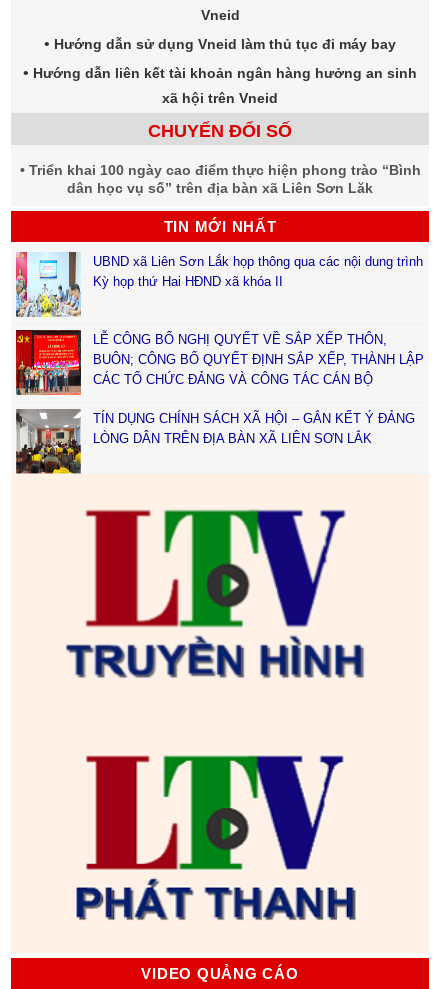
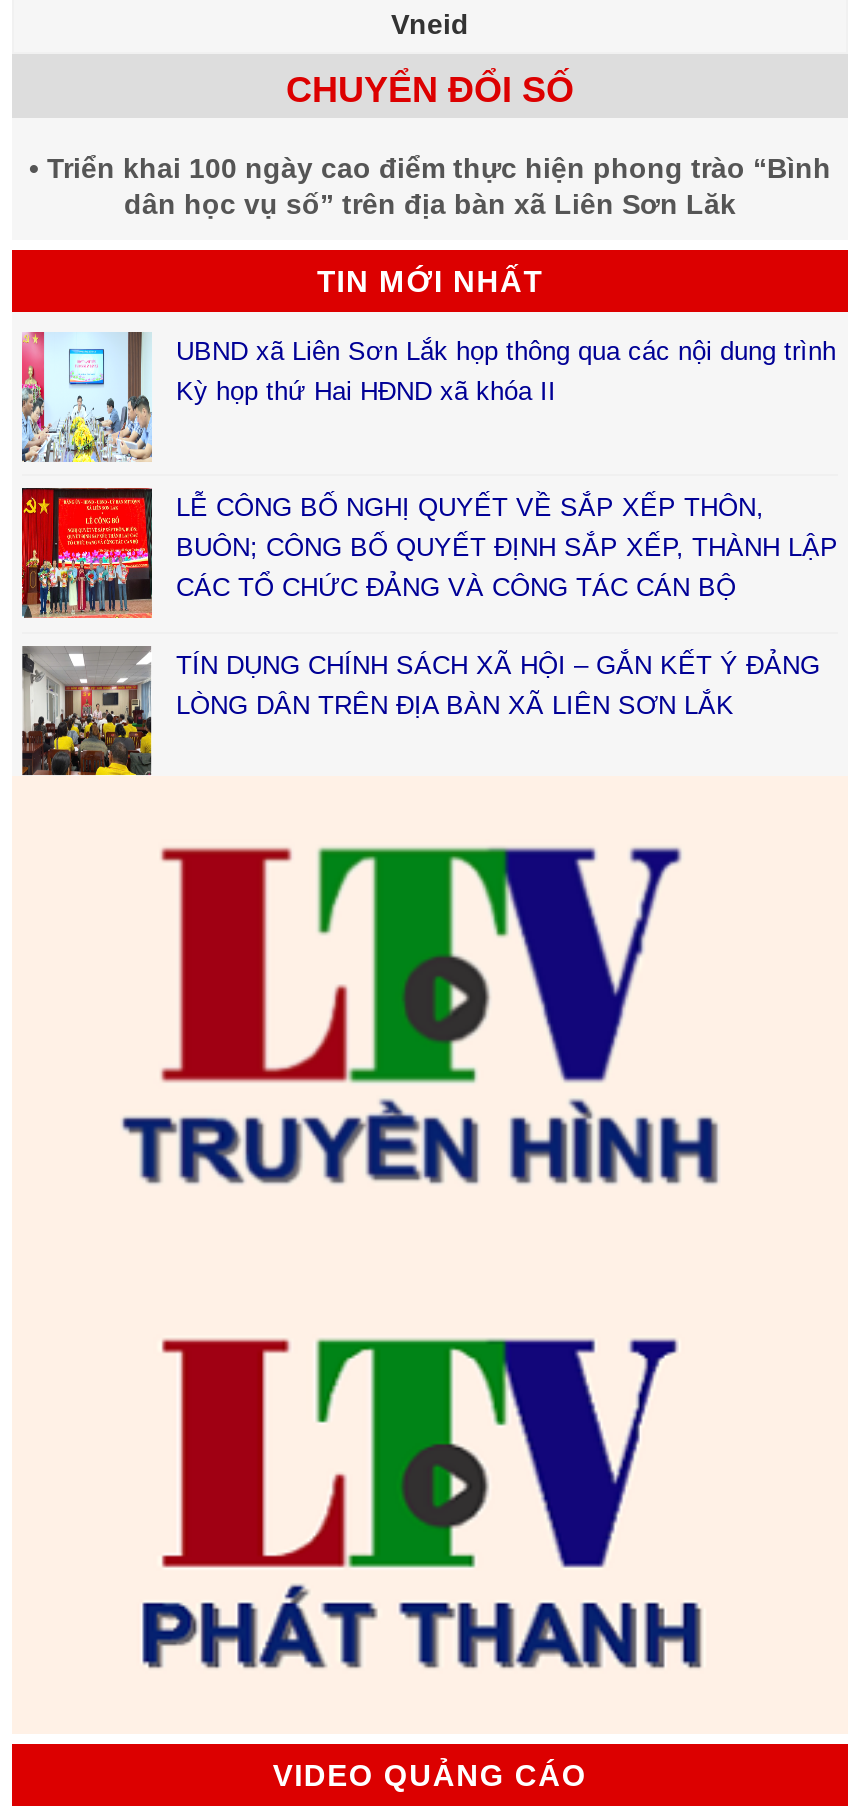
[33,36,417,106] Hướng dẫn sử dụng Vneid làm thủ tục đi máy bay | Hướng dẫn liên kết tài khoản ngân hàng hưởng an sinh | xã hội trên Vneid -> none

